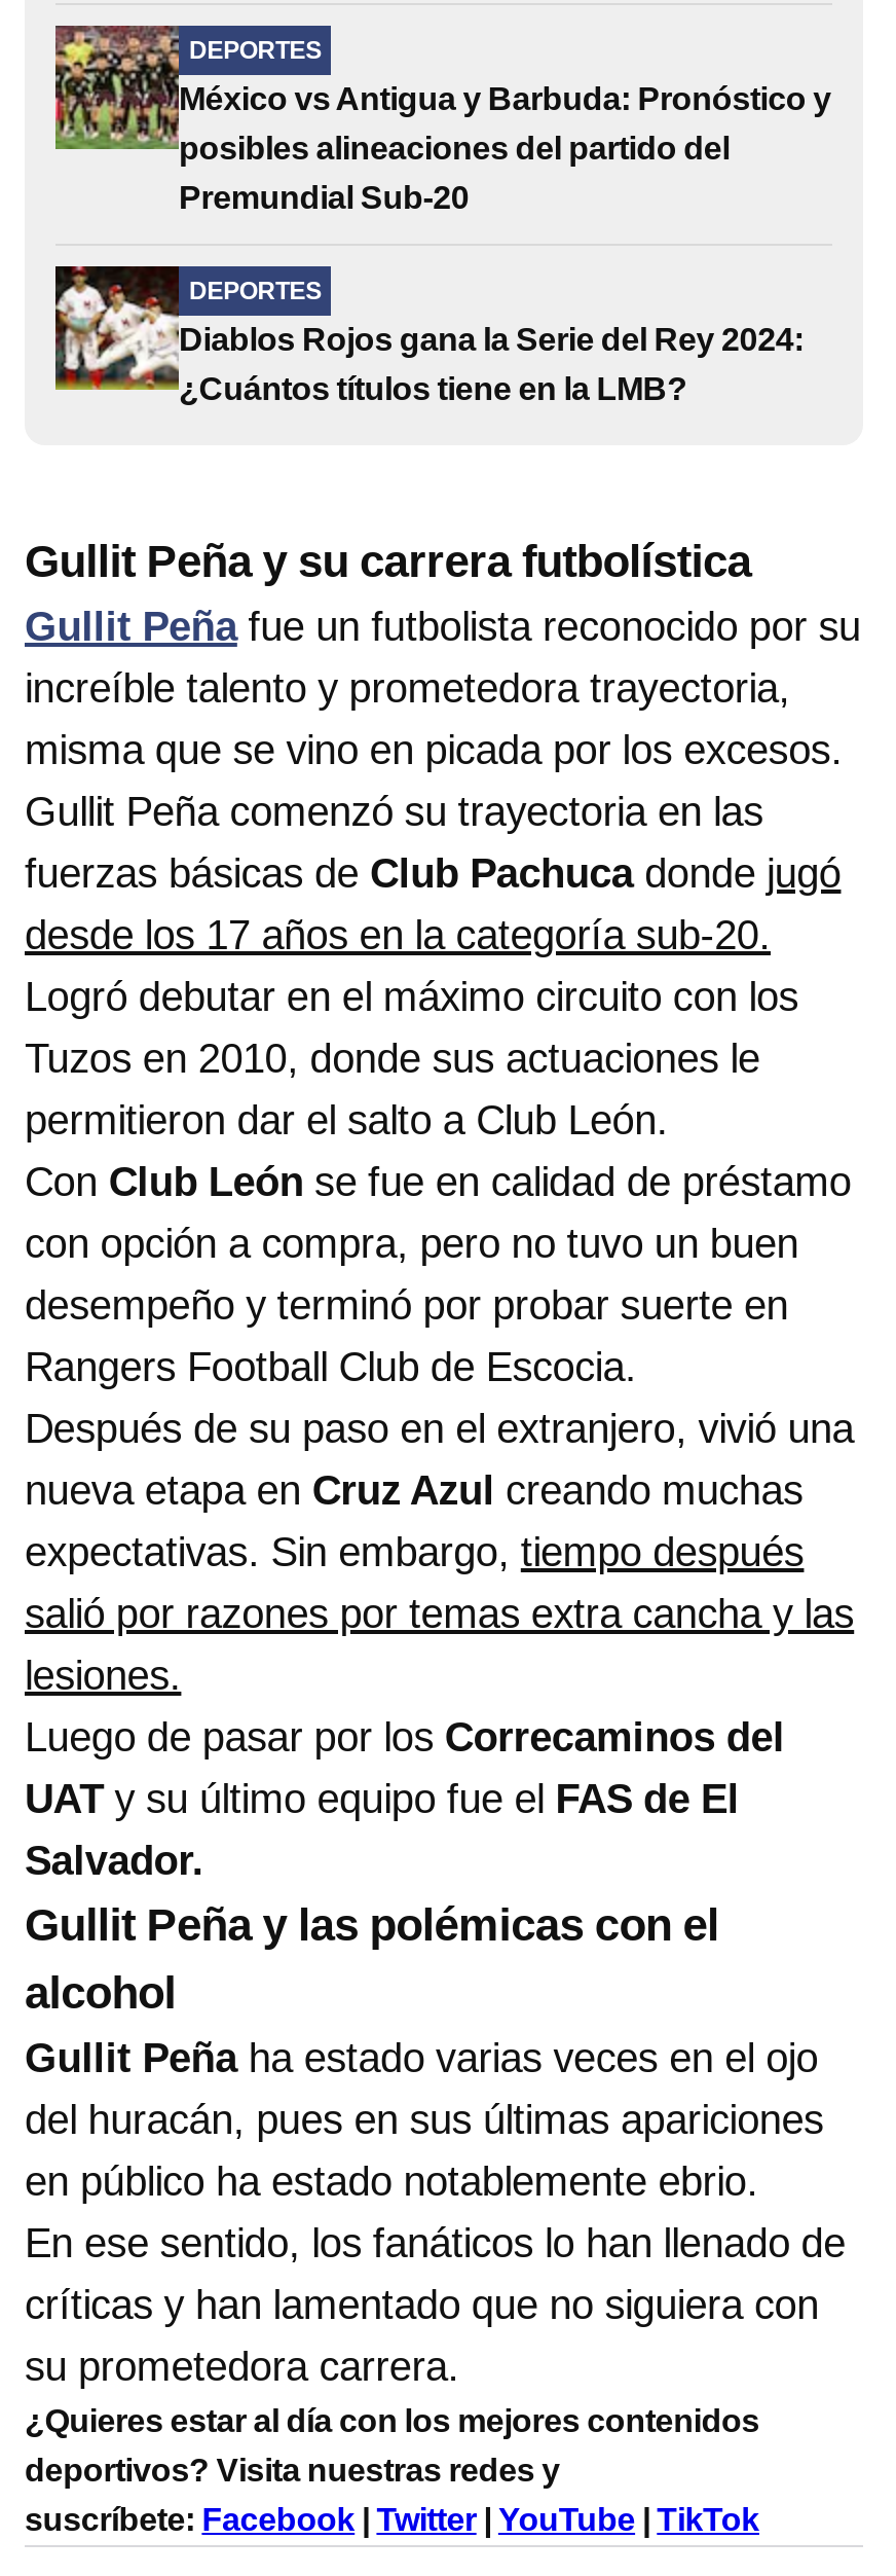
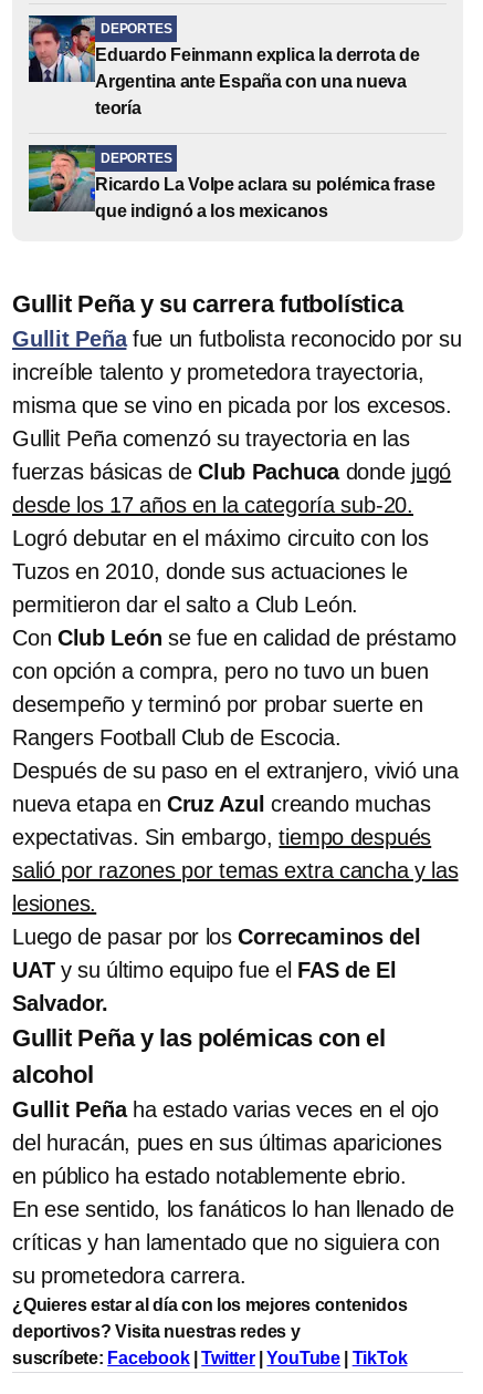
[53,24,831,215] [image] | México vs Antigua y Barbuda: Pronóstico y | posibles alineaciones del partido del | Premundial Sub-20 -> [28,14,419,117] [image] | Eduardo Feinmann explica la derrota de | Argentina ante España con una nueva | teoría
[53,264,804,406] [image] | Diablos Rojos gana la Serie del Rey 2024: | ¿Cuántos títulos tiene en la LMB? -> [28,144,435,220] [image] | Ricardo La Volpe aclara su polémica frase | que indignó a los mexicanos

